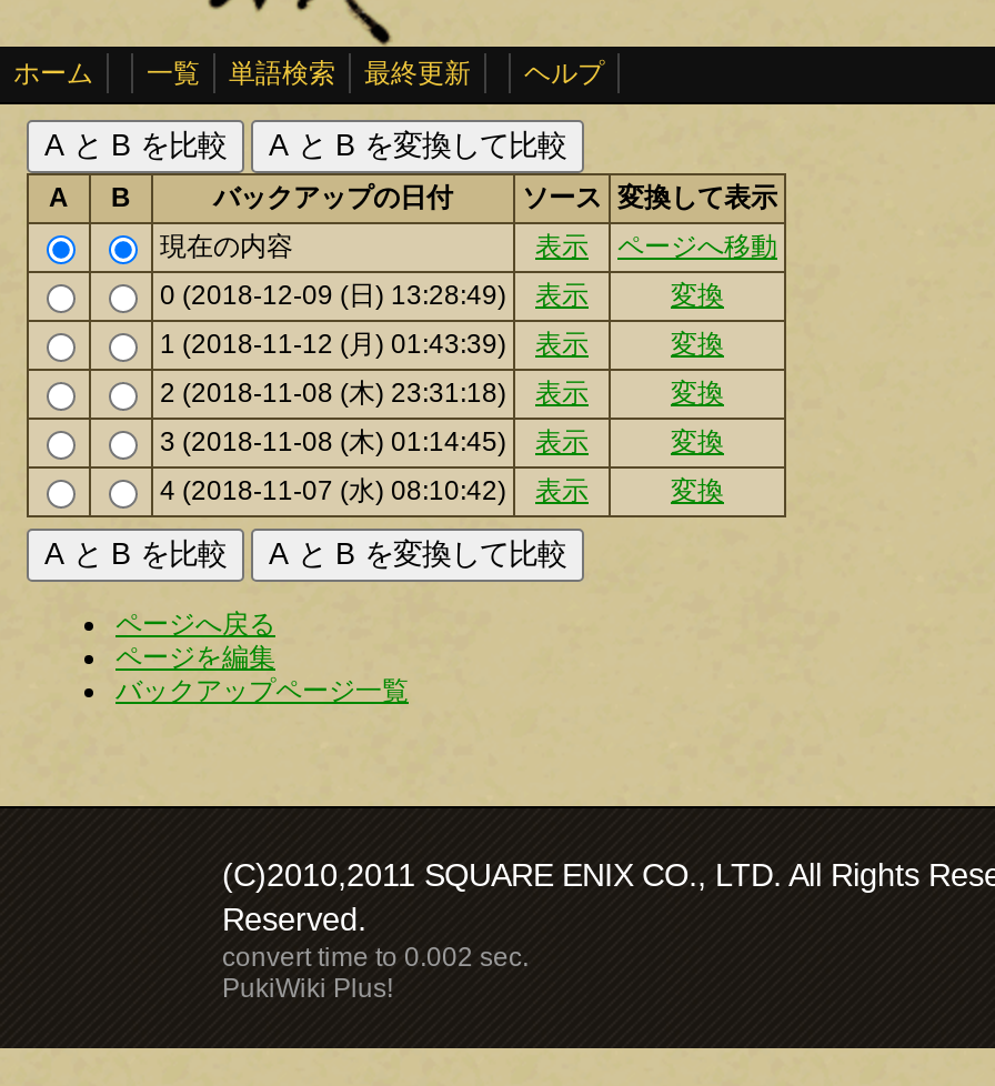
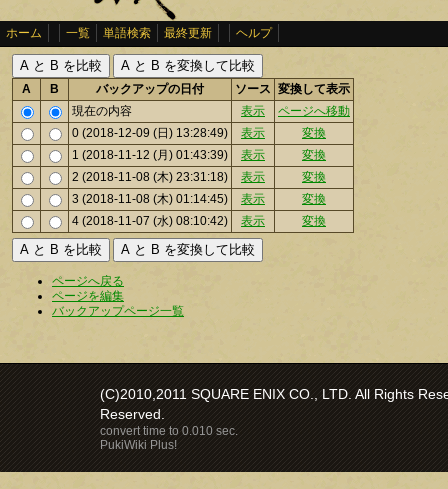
[222,942,529,973] convert time to 0.002 sec. -> [100,424,238,438] convert time to 0.010 sec.

